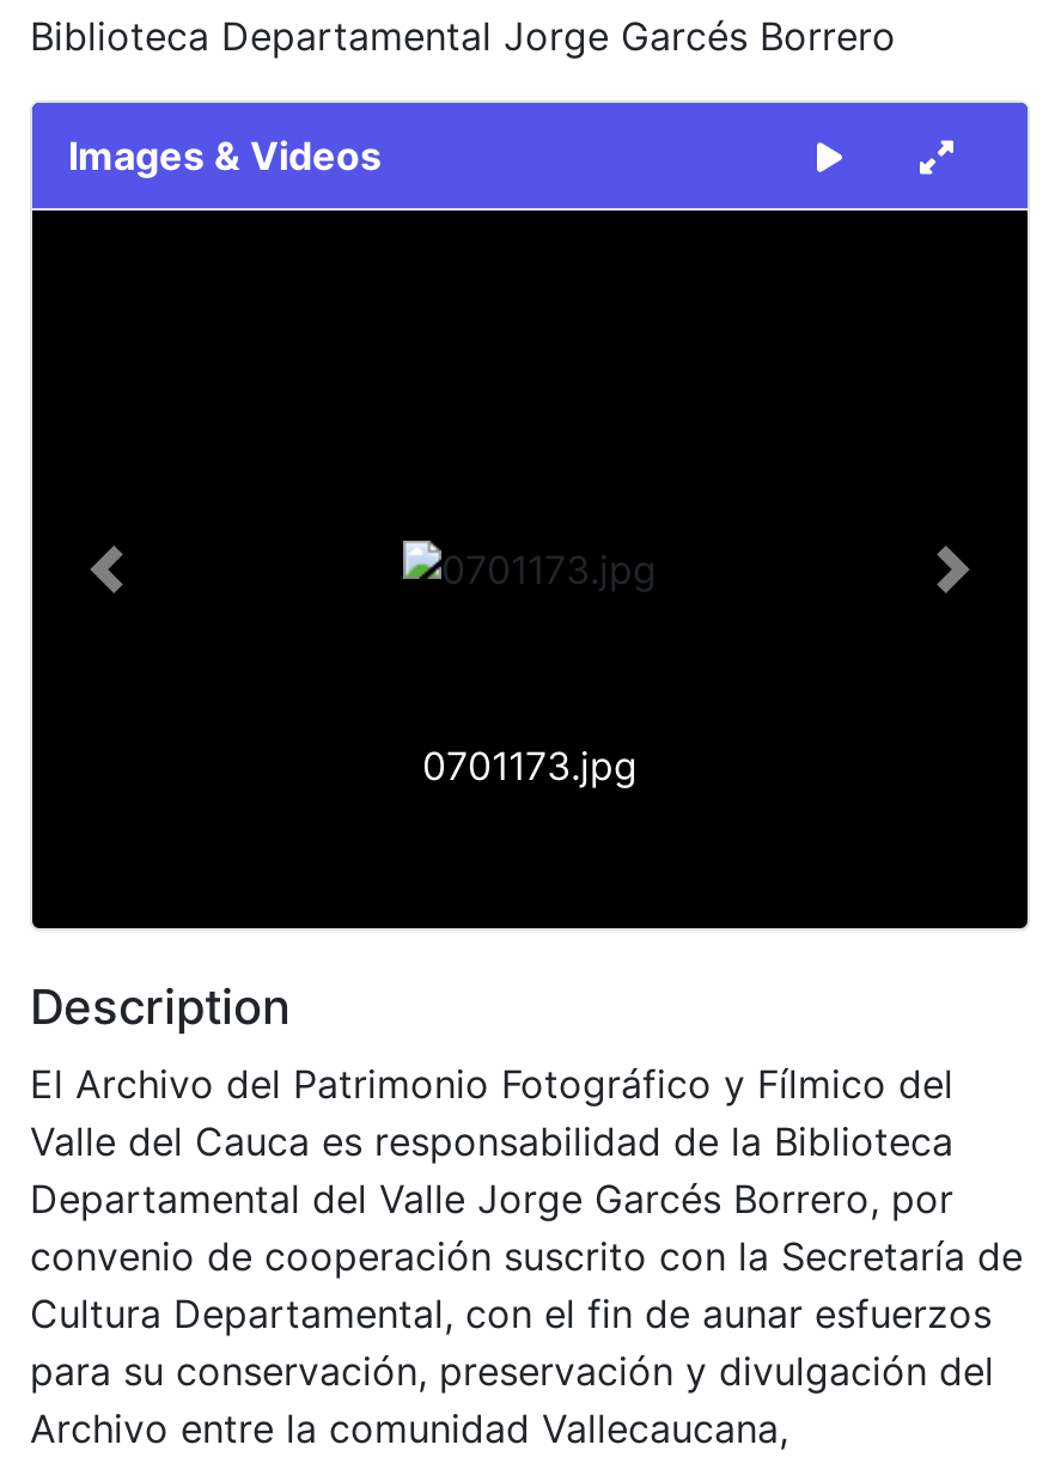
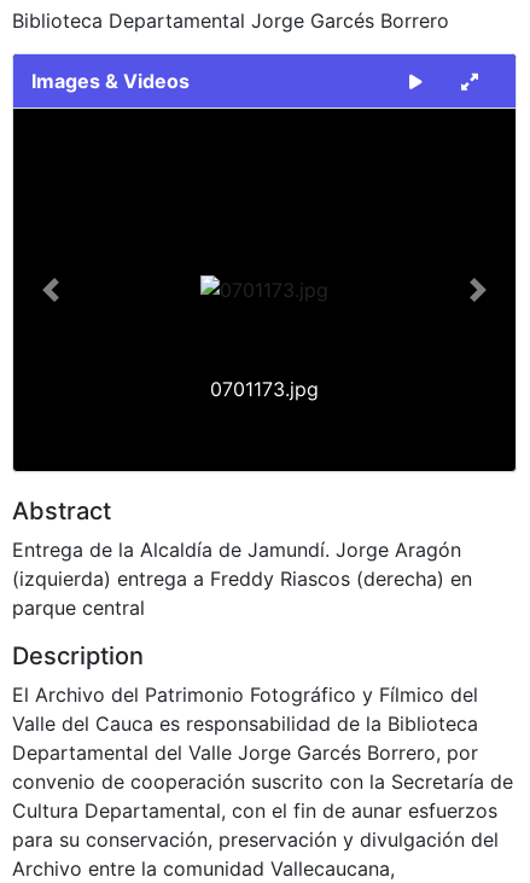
none -> [12,496,472,620] Abstract | Entrega de la Alcaldía de Jamundí. Jorge Aragón | (izquierda) entrega a Freddy Riascos (derecha) en | parque central

